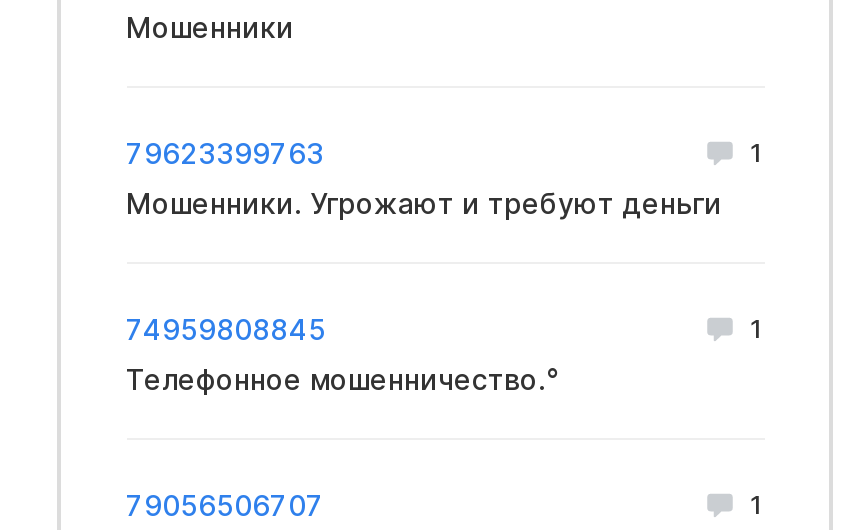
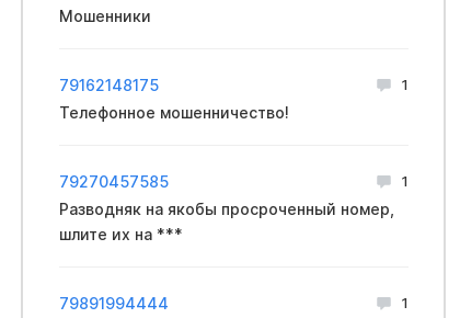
[126,135,324,169] 79623399763 -> [59,75,158,94] 79162148175
[126,185,722,219] Мошенники. Угрожают и требуют деньги -> [59,103,289,121] Телефонное мошенничество!
[126,311,326,345] 74959808845 -> [59,172,168,190] 79270457585
[126,361,560,395] Телефонное мошенничество.° -> [59,199,394,243] Разводняк на якобы просроченный номер, | шлите их на ***
[126,487,324,521] 79056506707 -> [59,293,168,312] 79891994444

